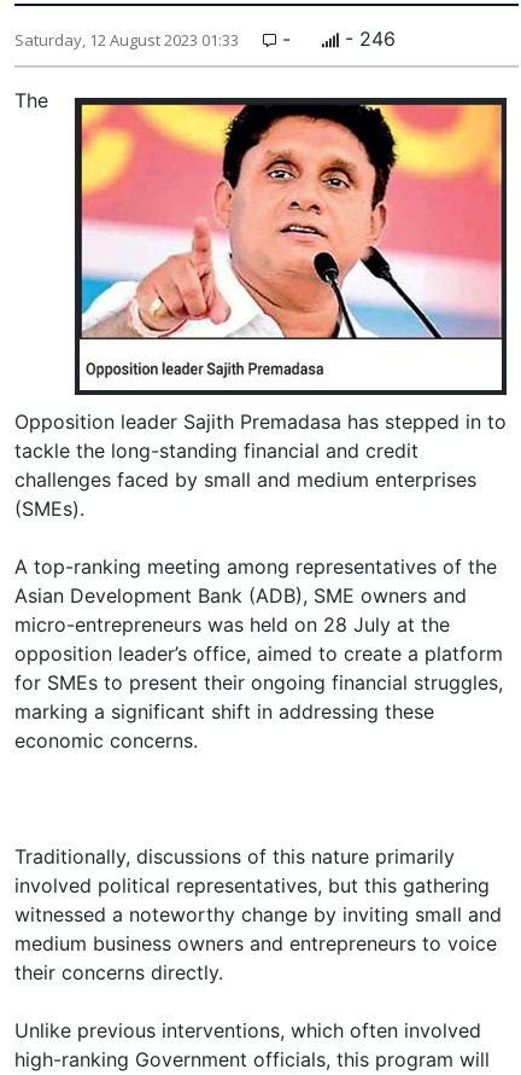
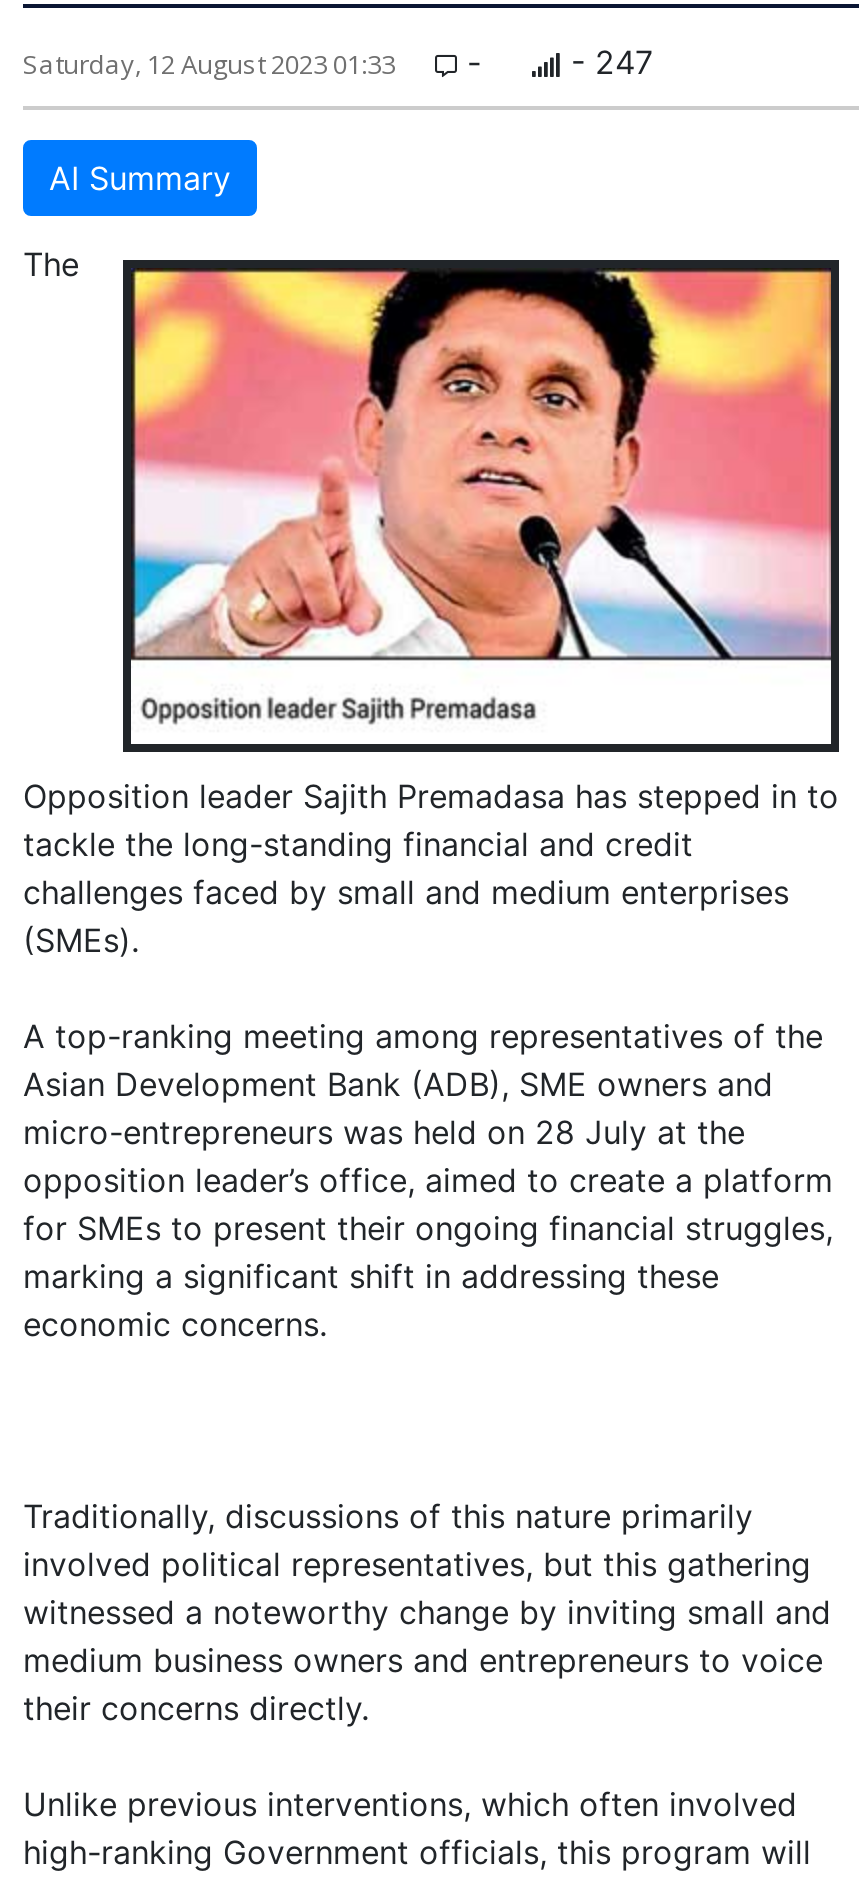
[339,27,396,51] - 246 -> [49,42,653,198] - 247 | AI Summary

